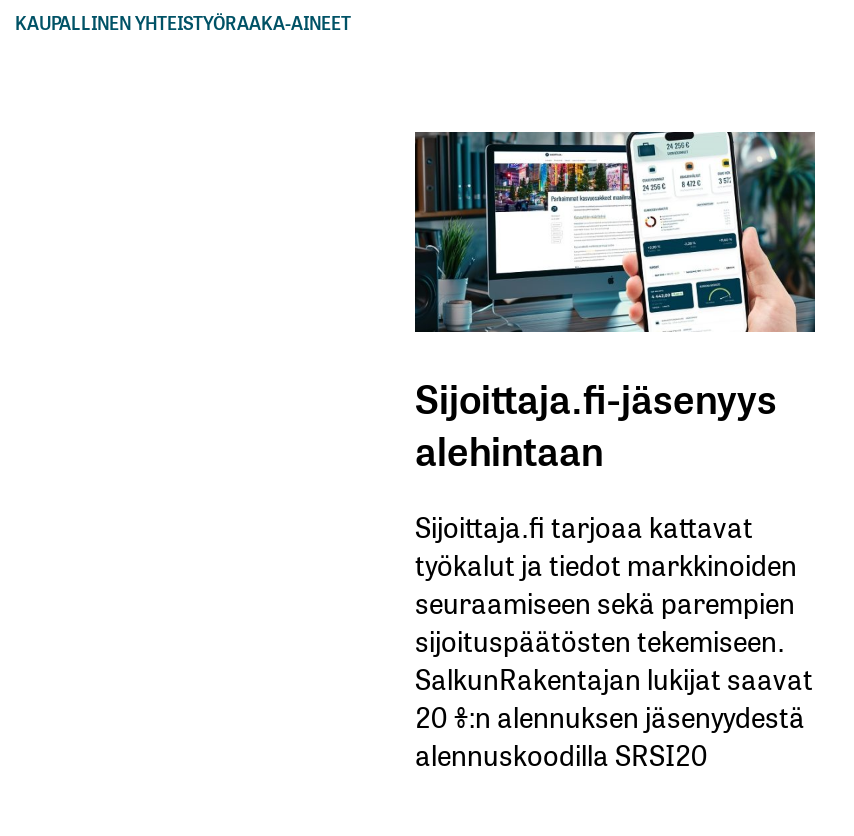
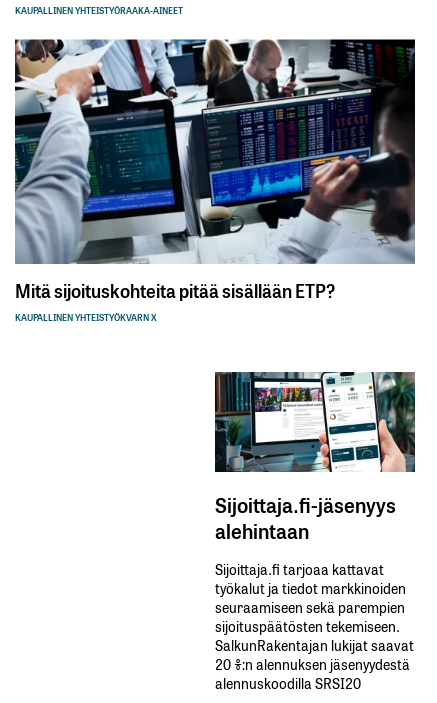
none -> [14,38,416,324] [image] | Mitä sijoituskohteita pitää sisällään ETP? | KAUPALLINEN YHTEISTYÖKVARN X

